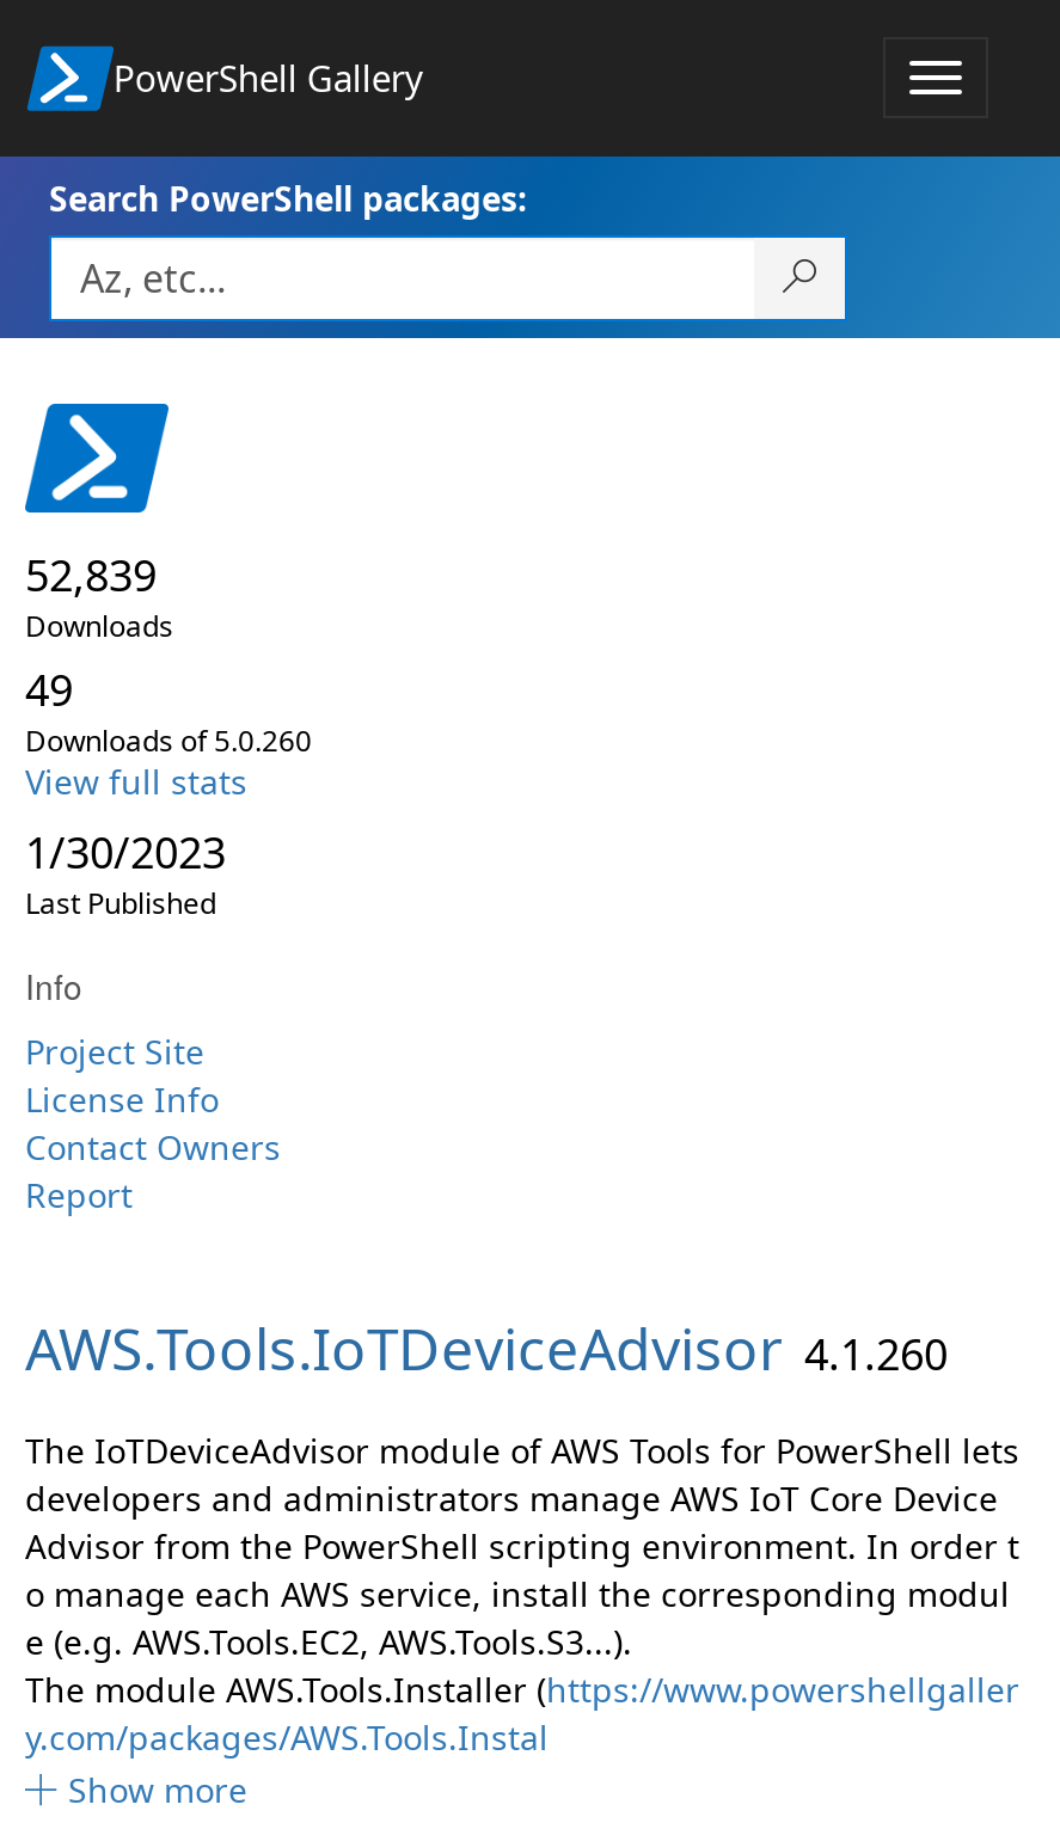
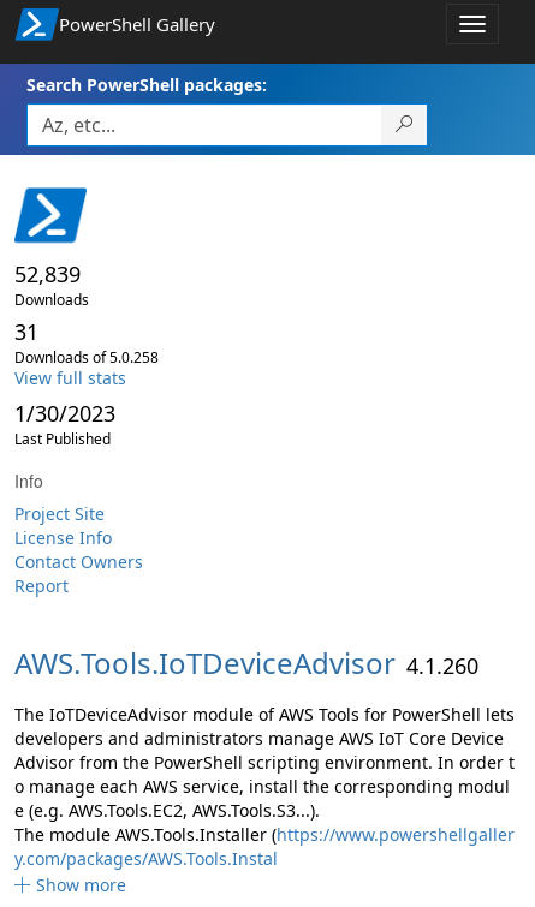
[25,661,73,718] 49 -> [14,317,38,346] 31
[25,720,312,761] Downloads of 5.0.260 -> [14,347,159,368] Downloads of 5.0.258

